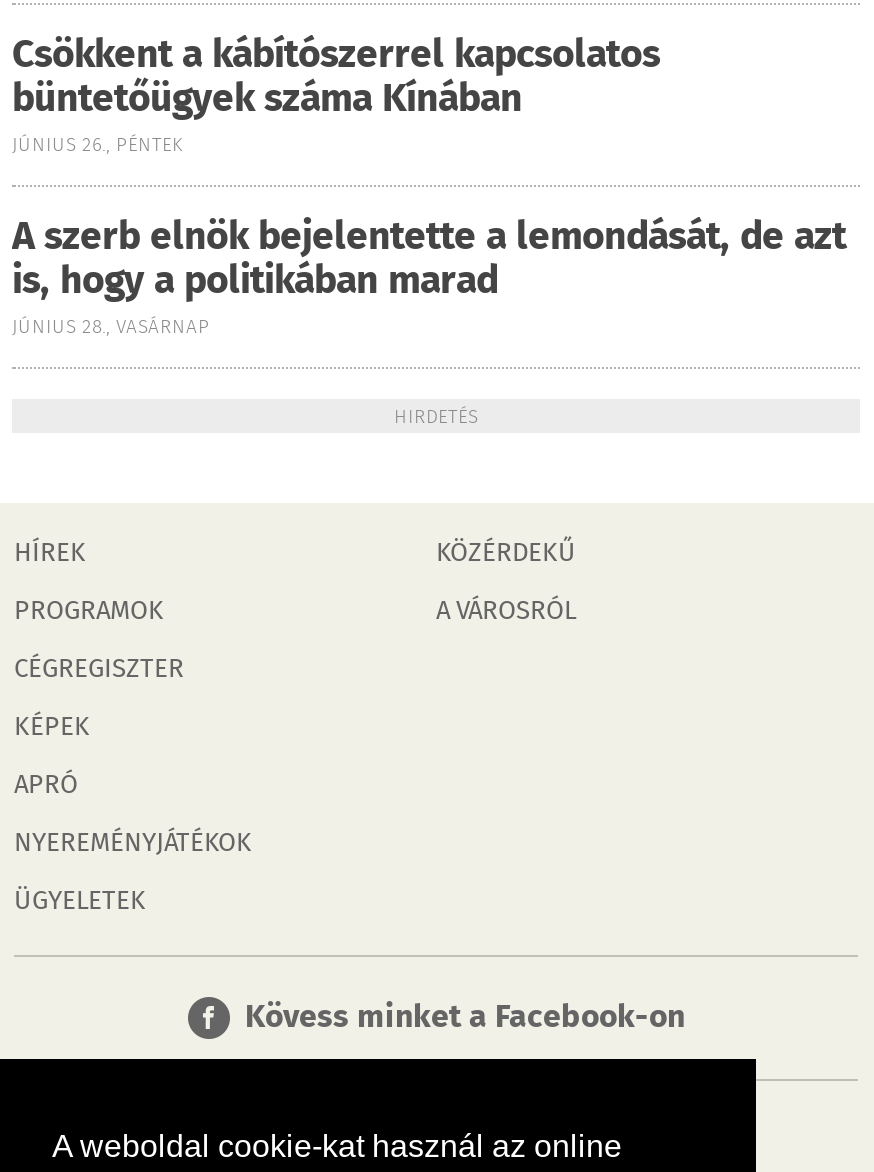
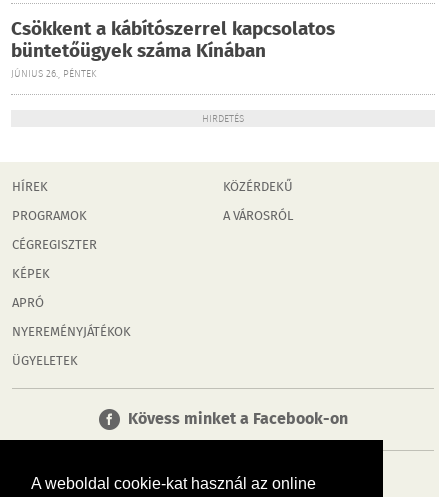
[12,209,846,343] A szerb elnök bejelentette a lemondását, de azt | is, hogy a politikában marad | JÚNIUS 28., VASÁRNAP -> none

